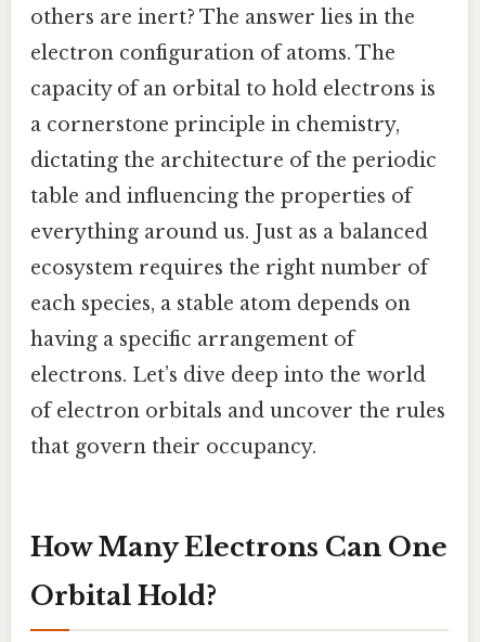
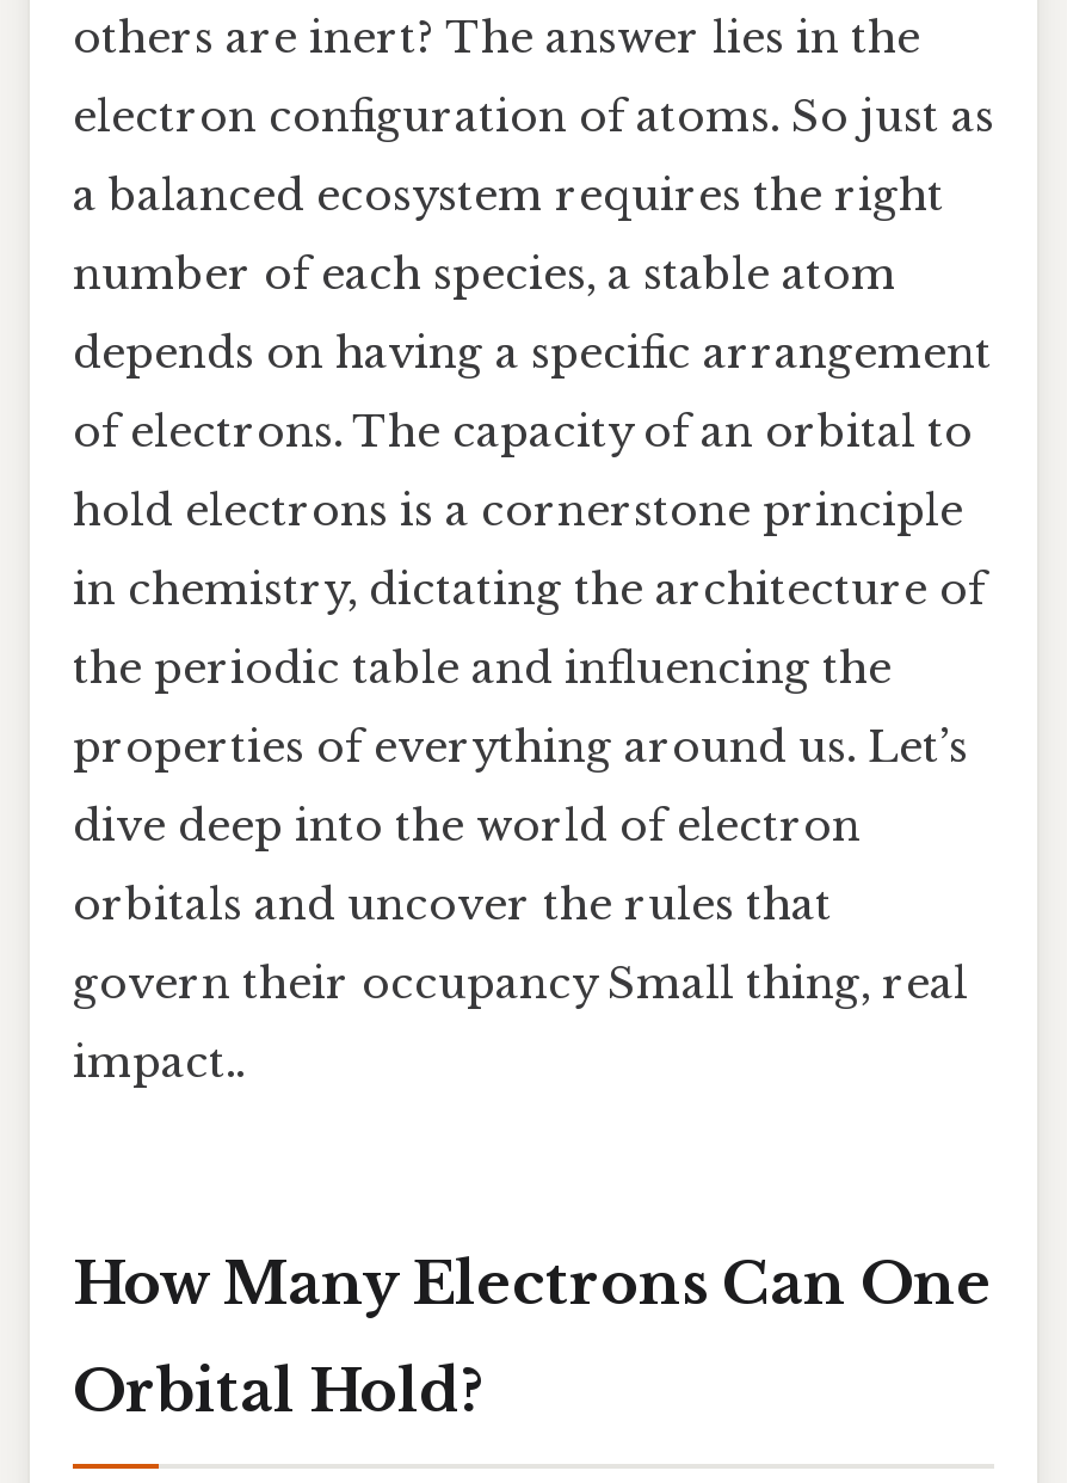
[30,42,445,459] electron configuration of atoms. The | capacity of an orbital to hold electrons is | a cornerstone principle in chemistry, | dictating the architecture of the periodic | table and influencing the properties of | everything around us. Just as a balanced | ecosystem requires the right number of | each species, a stable atom depends on | having a specific arrangement of | electrons. Let’s dive deep into the world | of electron orbitals and uncover the rules | that govern their occupancy. -> [73,91,994,1090] electron configuration of atoms. So just as | a balanced ecosystem requires the right | number of each species, a stable atom | depends on having a specific arrangement | of electrons. The capacity of an orbital to | hold electrons is a cornerstone principle | in chemistry, dictating the architecture of | the periodic table and influencing the | properties of everything around us. Let’s | dive deep into the world of electron | orbitals and uncover the rules that | govern their occupancy Small thing, real | impact..

